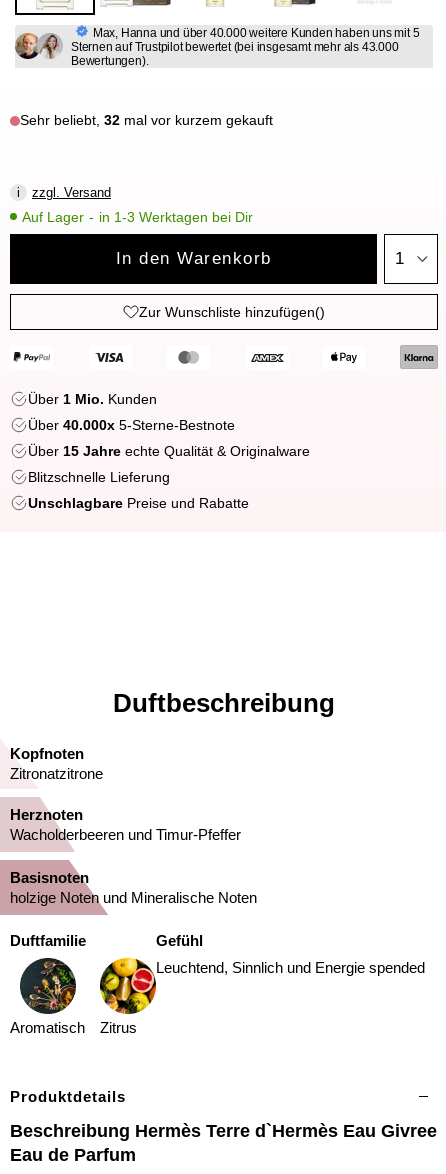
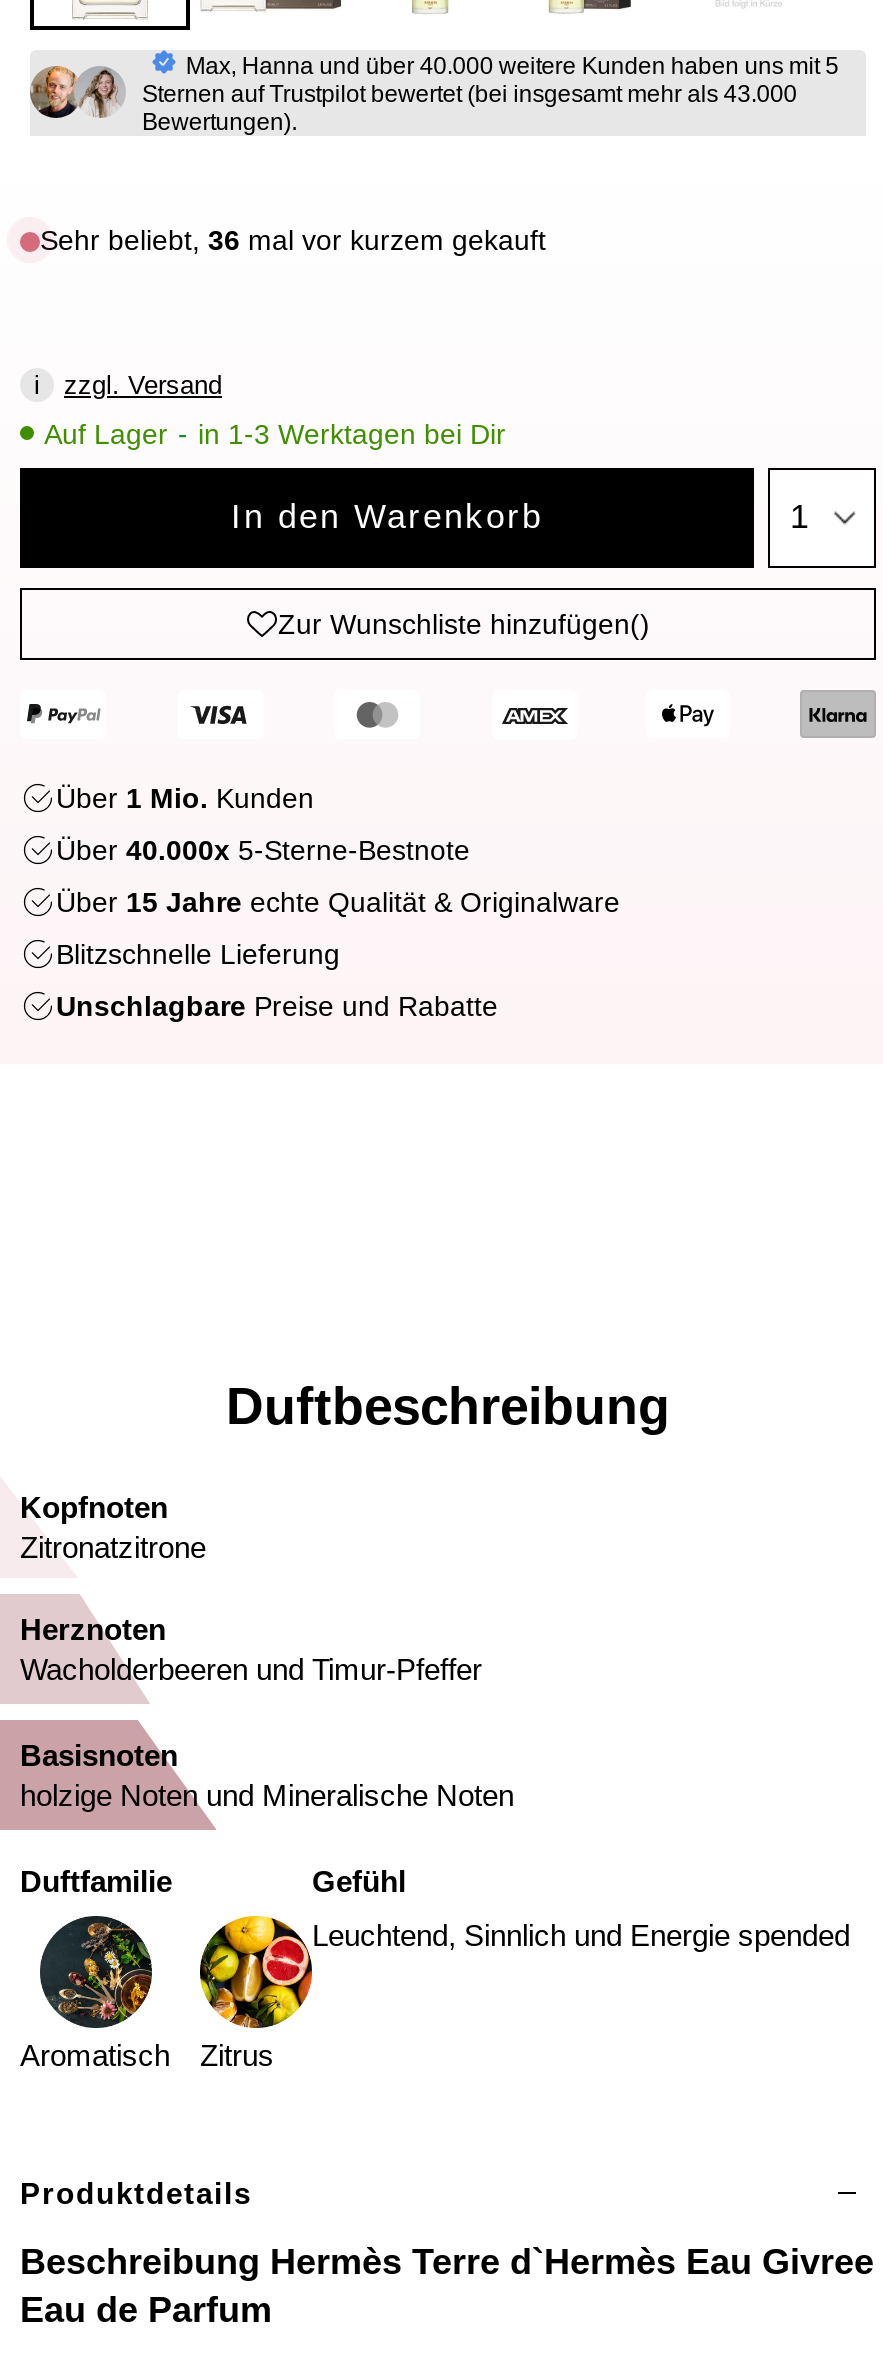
[20,112,273,128] Sehr beliebt, 32 mal vor kurzem gekauft -> [40,223,546,255] Sehr beliebt, 36 mal vor kurzem gekauft

